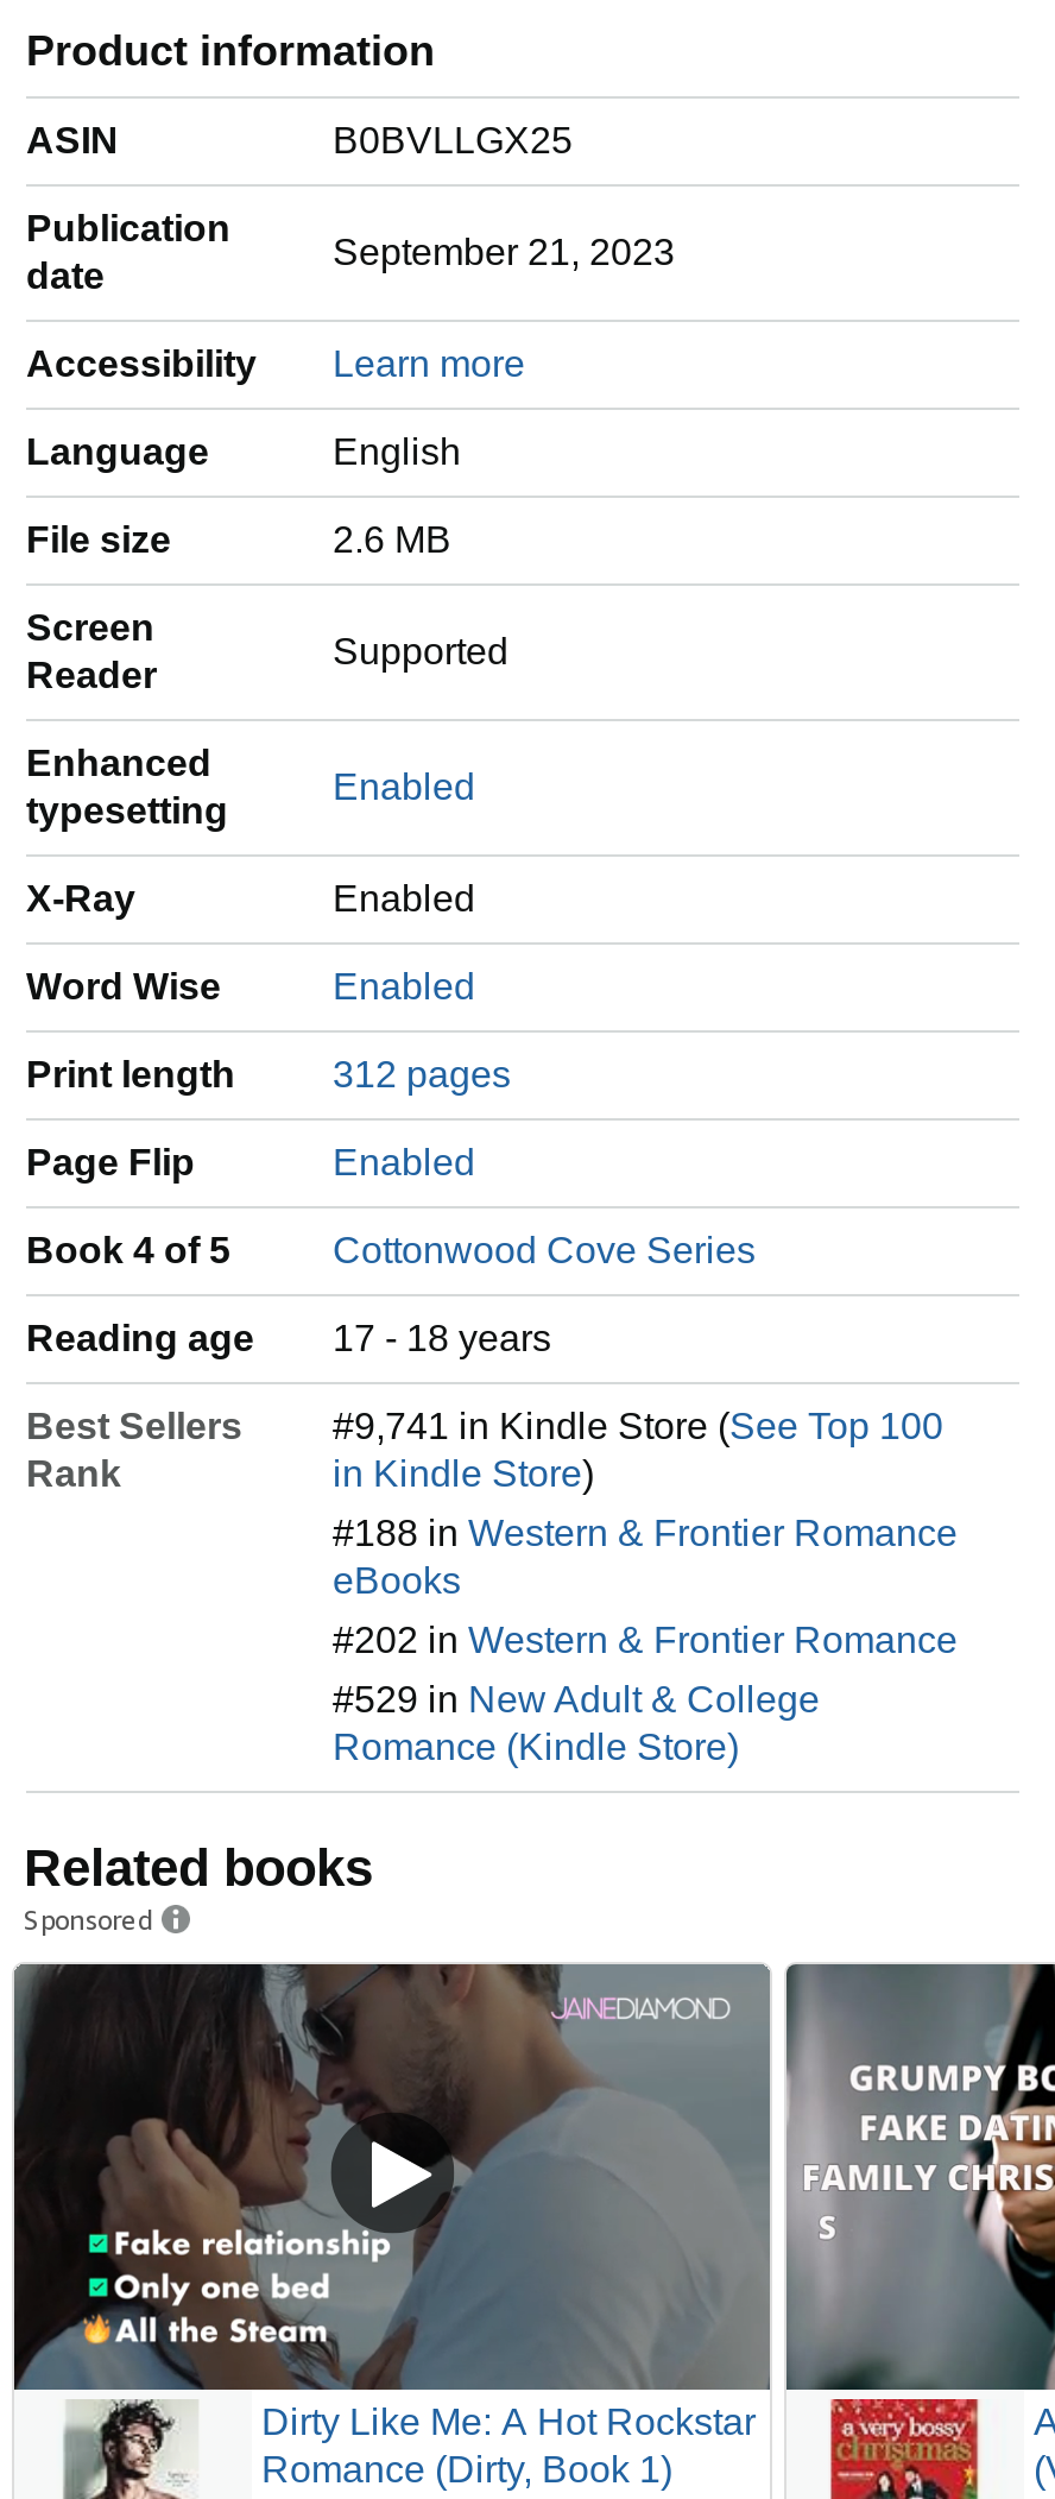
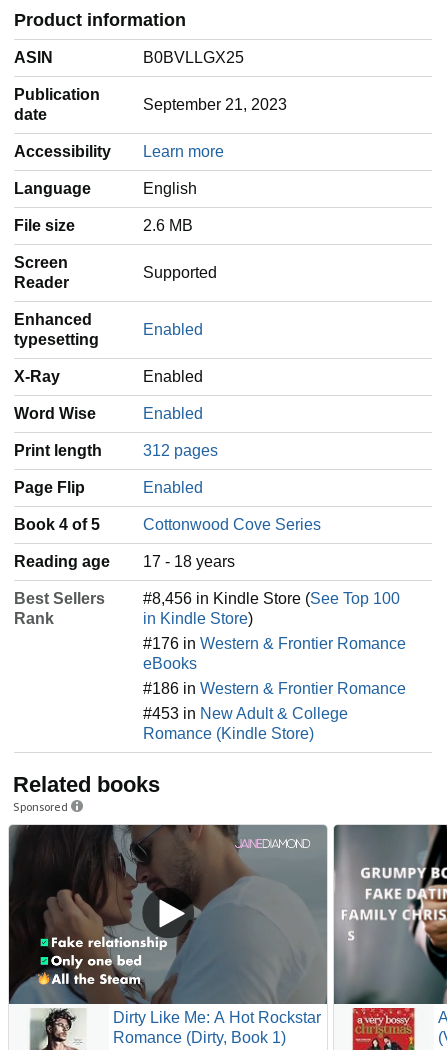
[333,1407,943,1447] #9,741 in Kindle Store (See Top 100 -> [143,590,400,607] #8,456 in Kindle Store (See Top 100
[333,1514,958,1554] #188 in Western & Frontier Romance -> [143,635,406,652] #176 in Western & Frontier Romance
[333,1621,958,1661] #202 in Western & Frontier Romance -> [143,680,406,697] #186 in Western & Frontier Romance
[333,1680,820,1721] #529 in New Adult & College -> [143,705,348,722] #453 in New Adult & College

